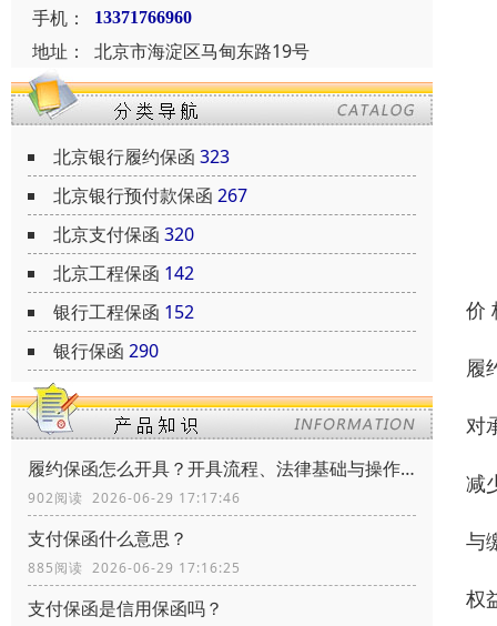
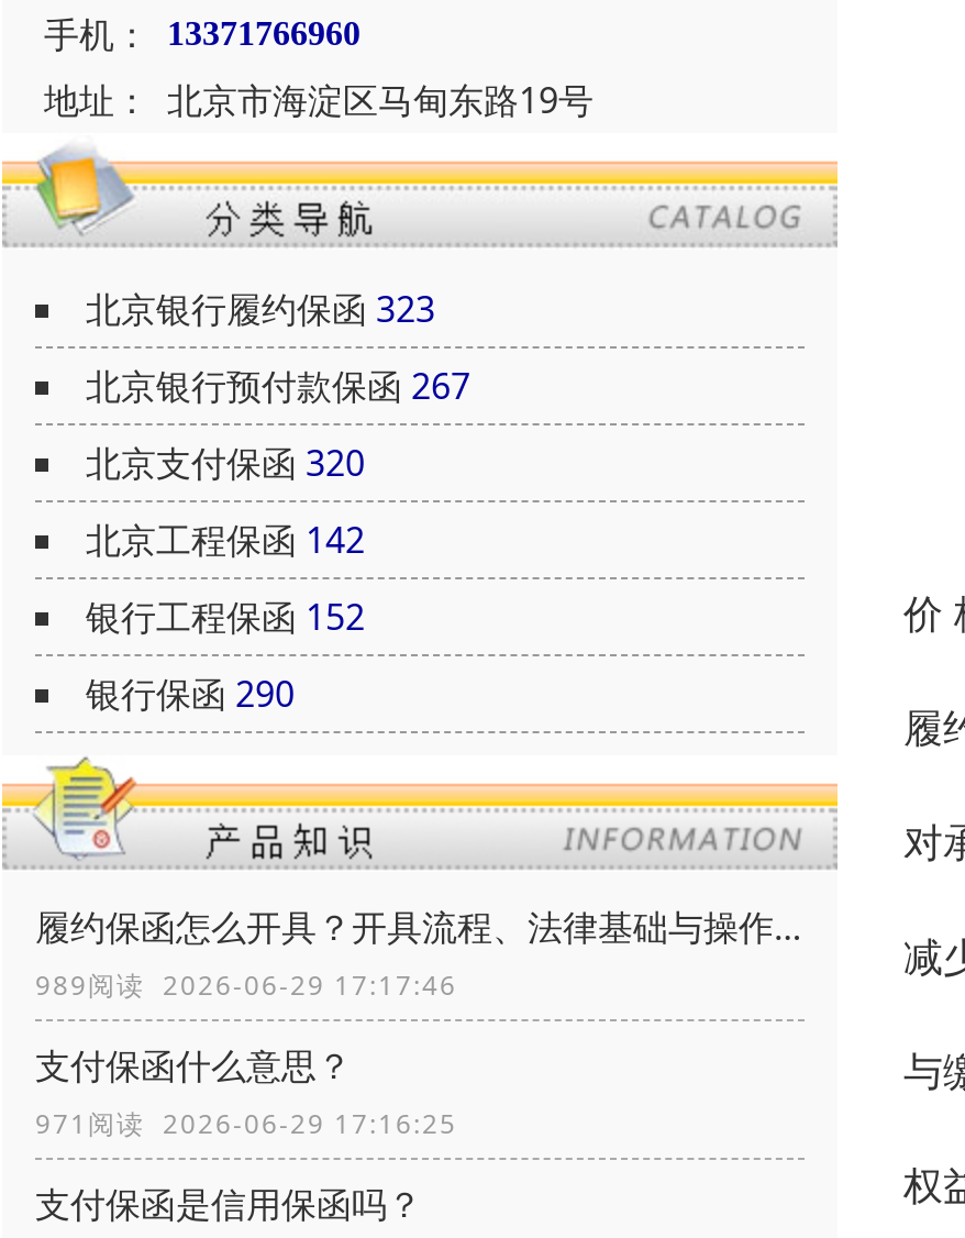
[28,489,241,507] 902阅读 2026-06-29 17:17:46 -> [35,967,457,1004] 989阅读 2026-06-29 17:17:46
[28,559,241,577] 885阅读 2026-06-29 17:16:25 -> [35,1105,457,1143] 971阅读 2026-06-29 17:16:25

